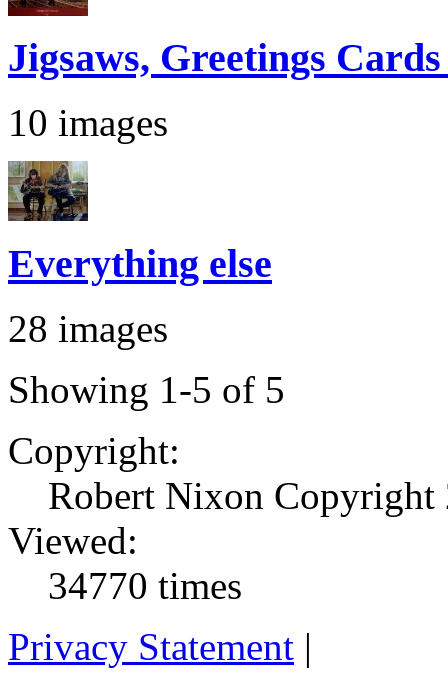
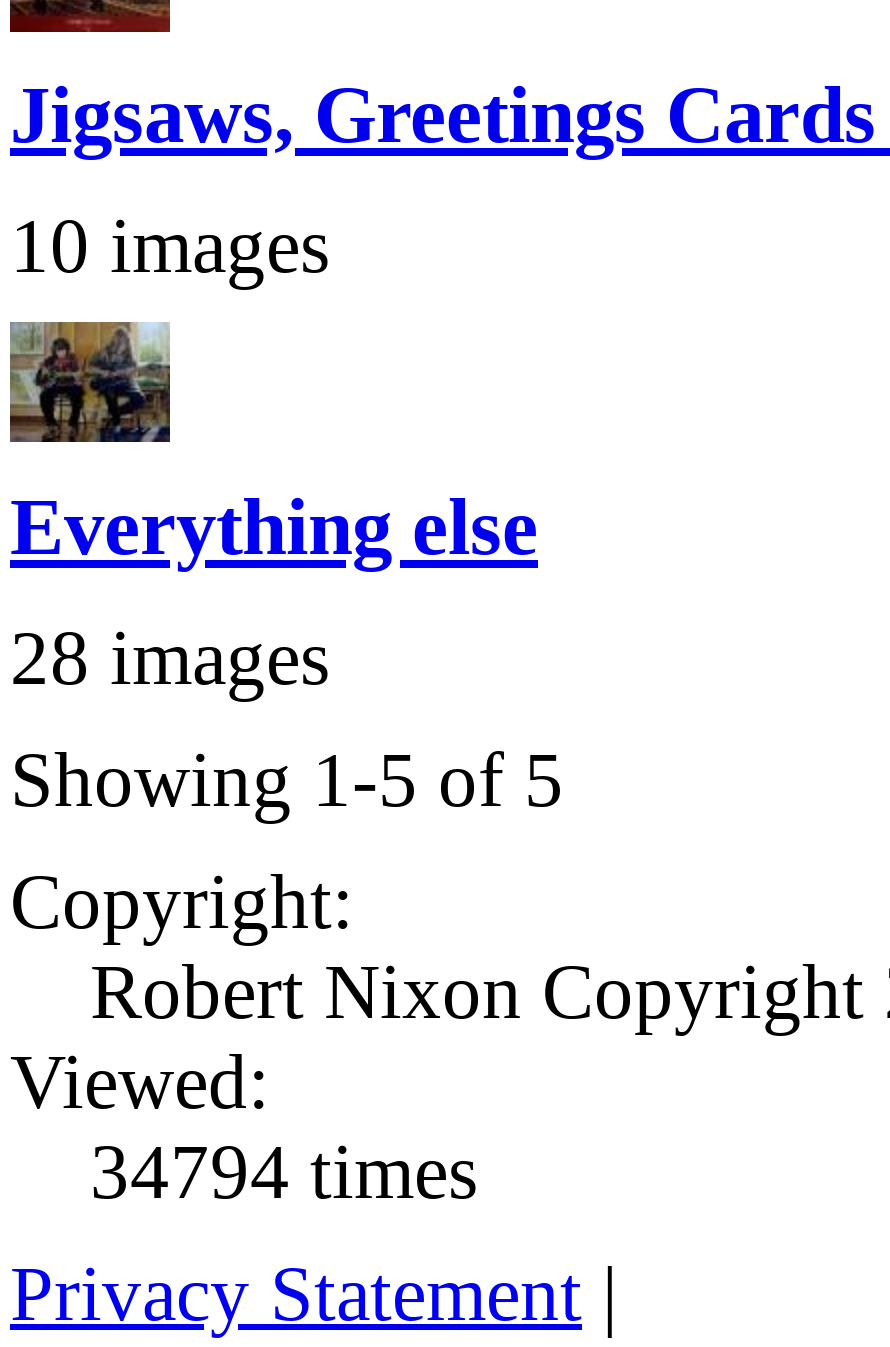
[48,564,242,607] 34770 times -> [90,1127,478,1213] 34794 times

